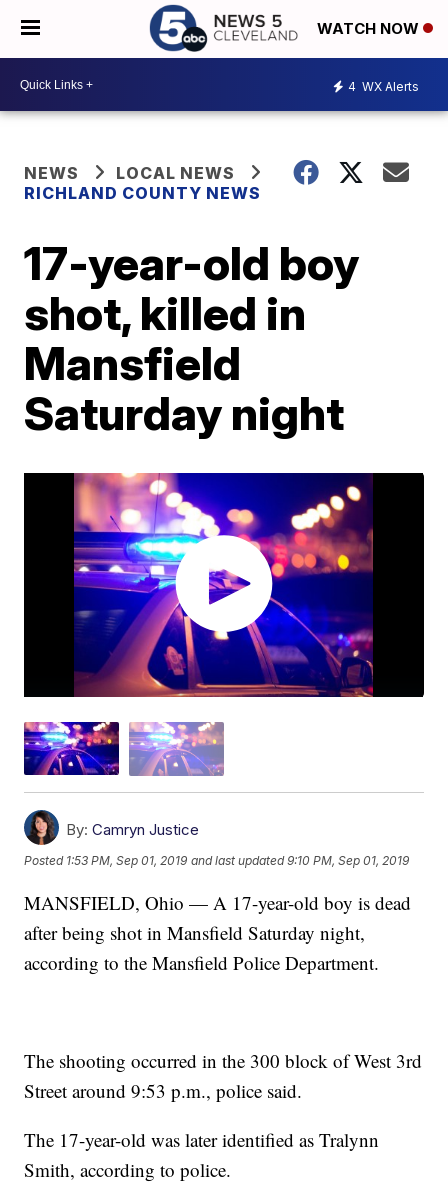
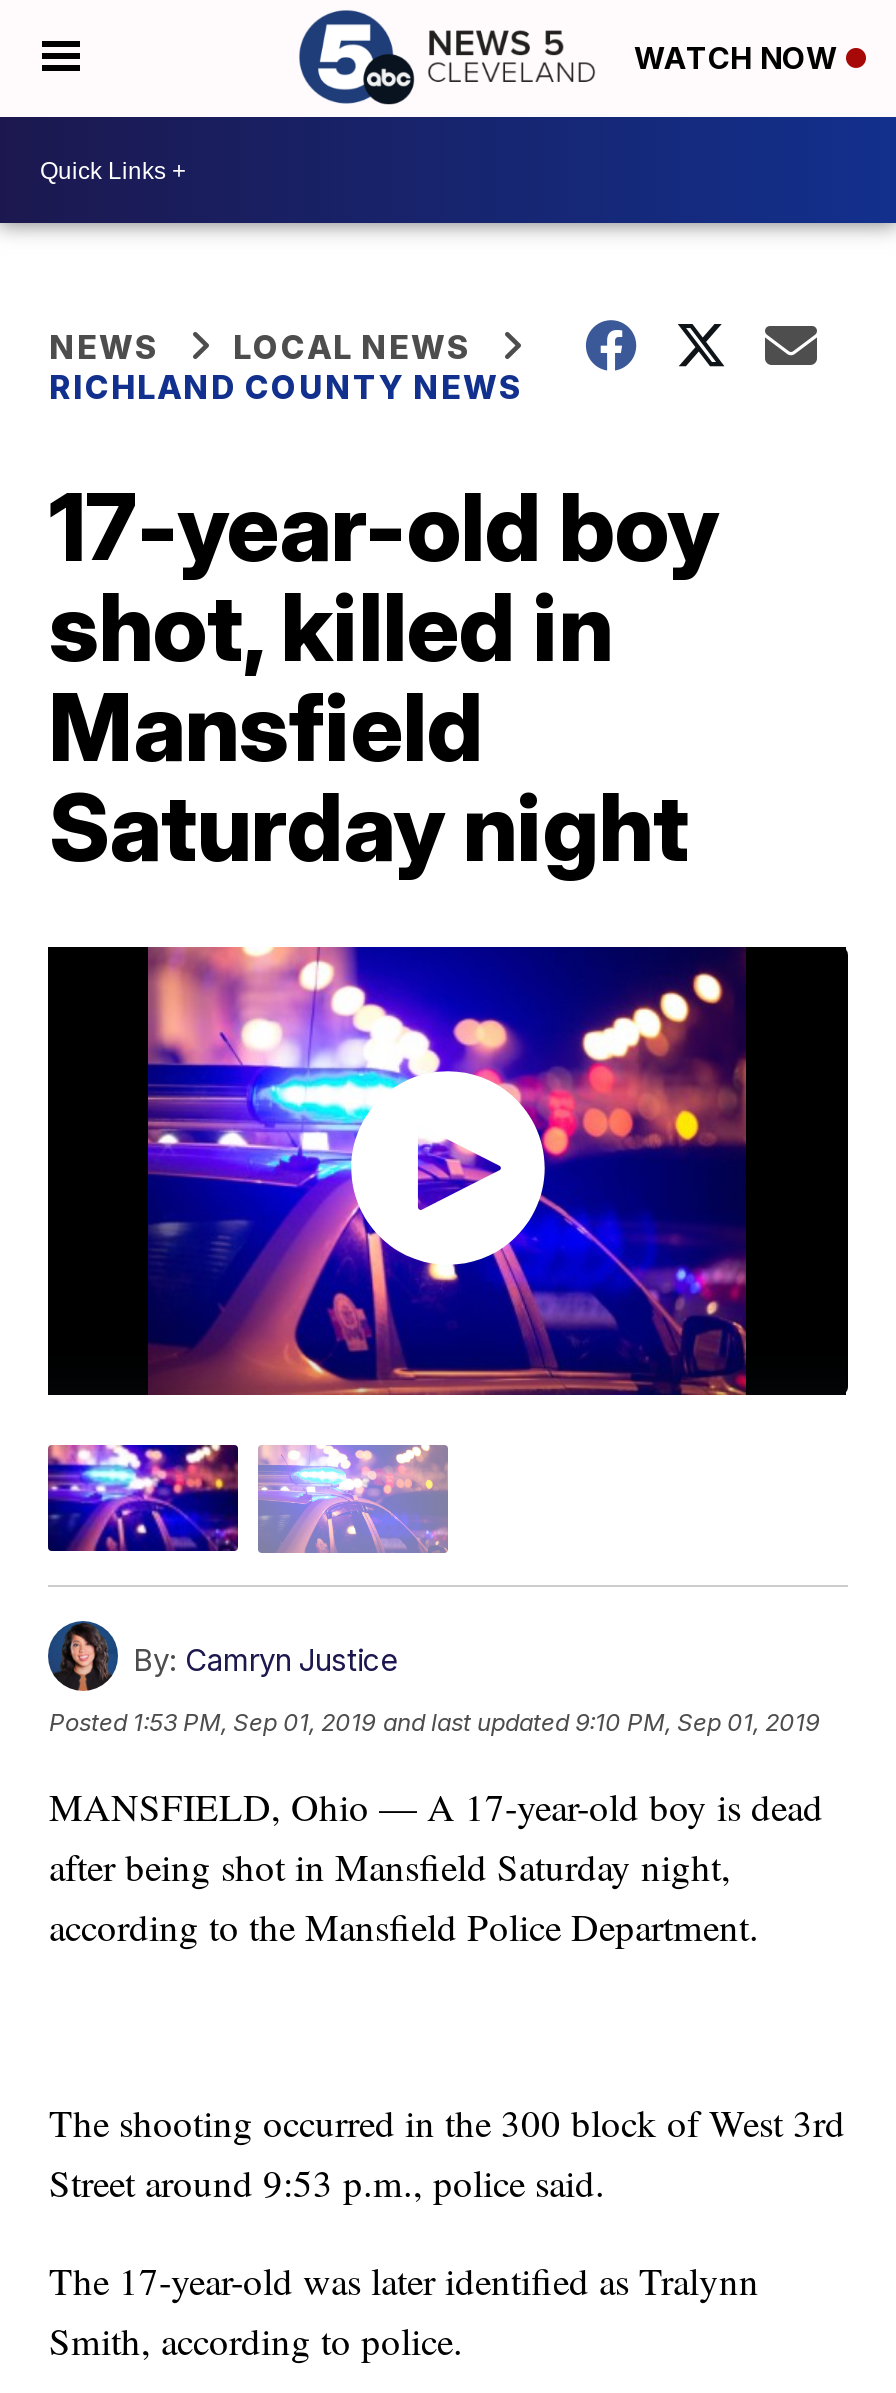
[348,78,419,93] 4 WX Alerts -> none

